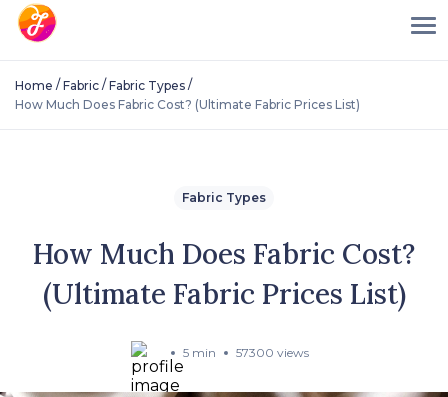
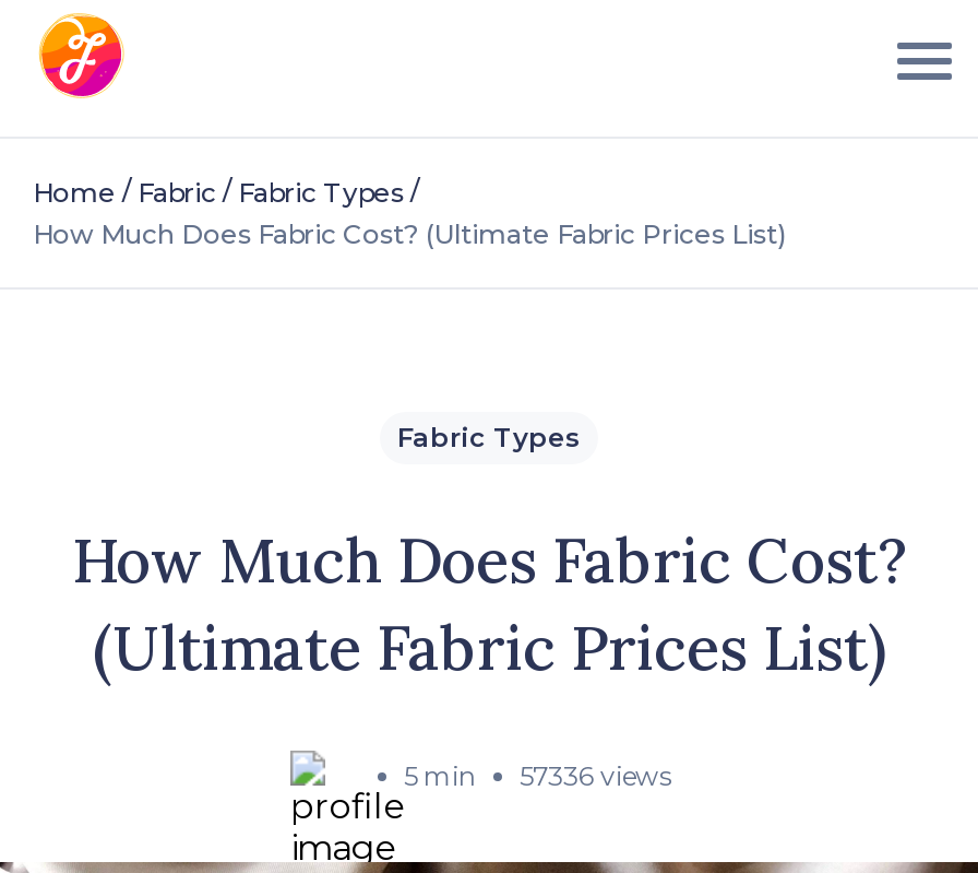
[183,345,309,360] 5 min 57300 views -> [404,759,670,792] 5 min 57336 views

